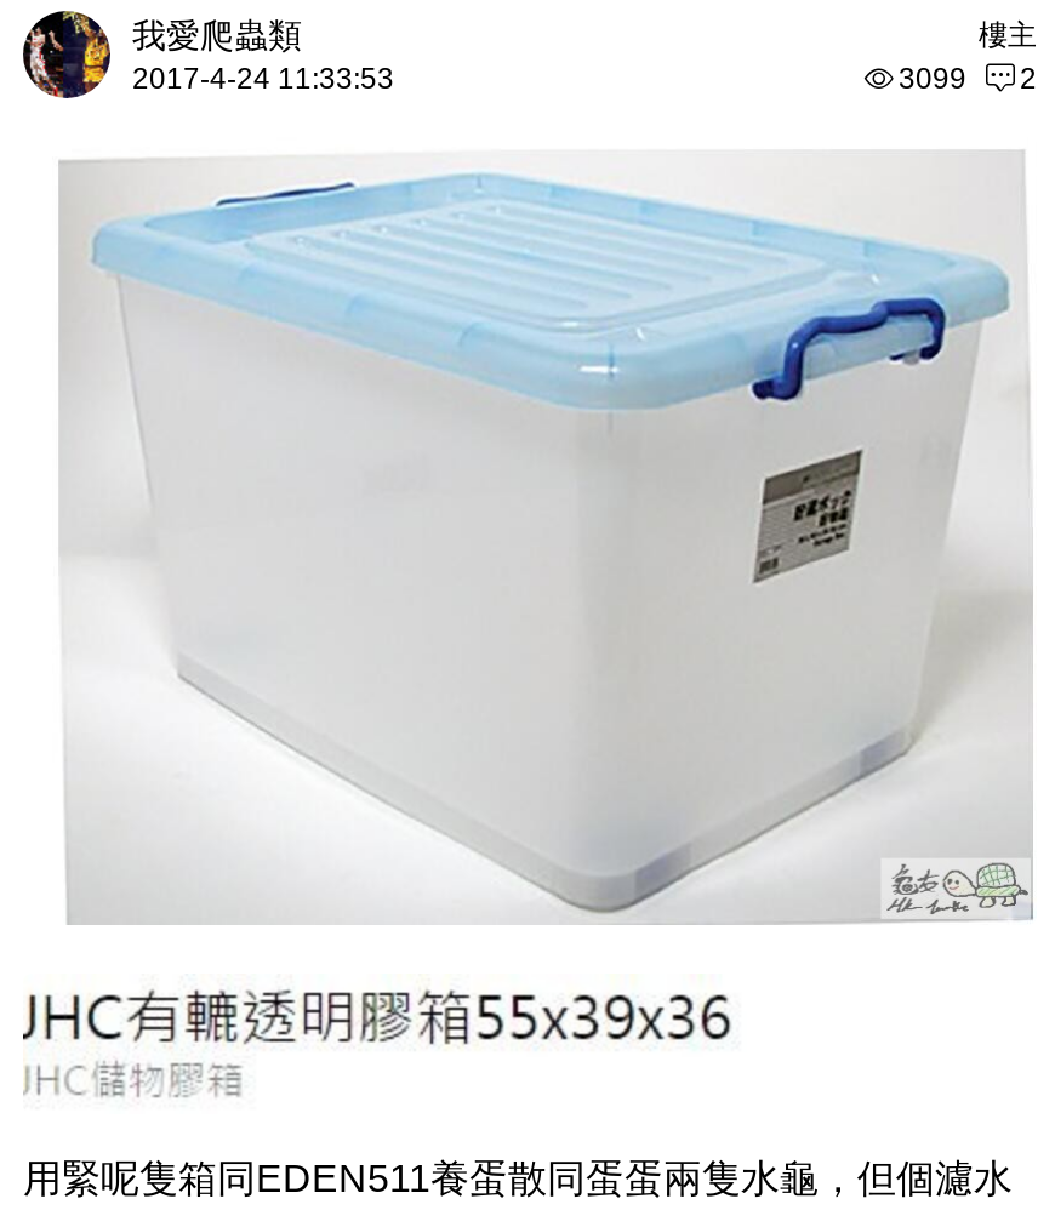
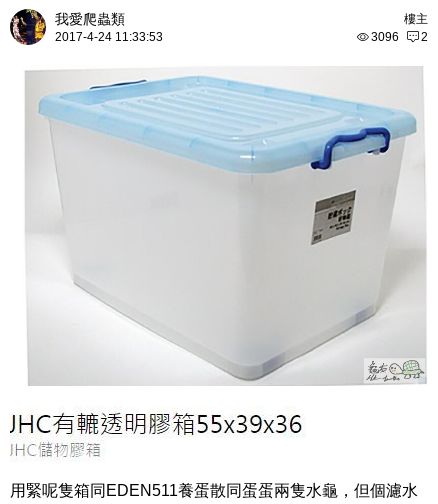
[899,62,1037,96] 3099 2 -> [371,30,428,44] 3096 2

